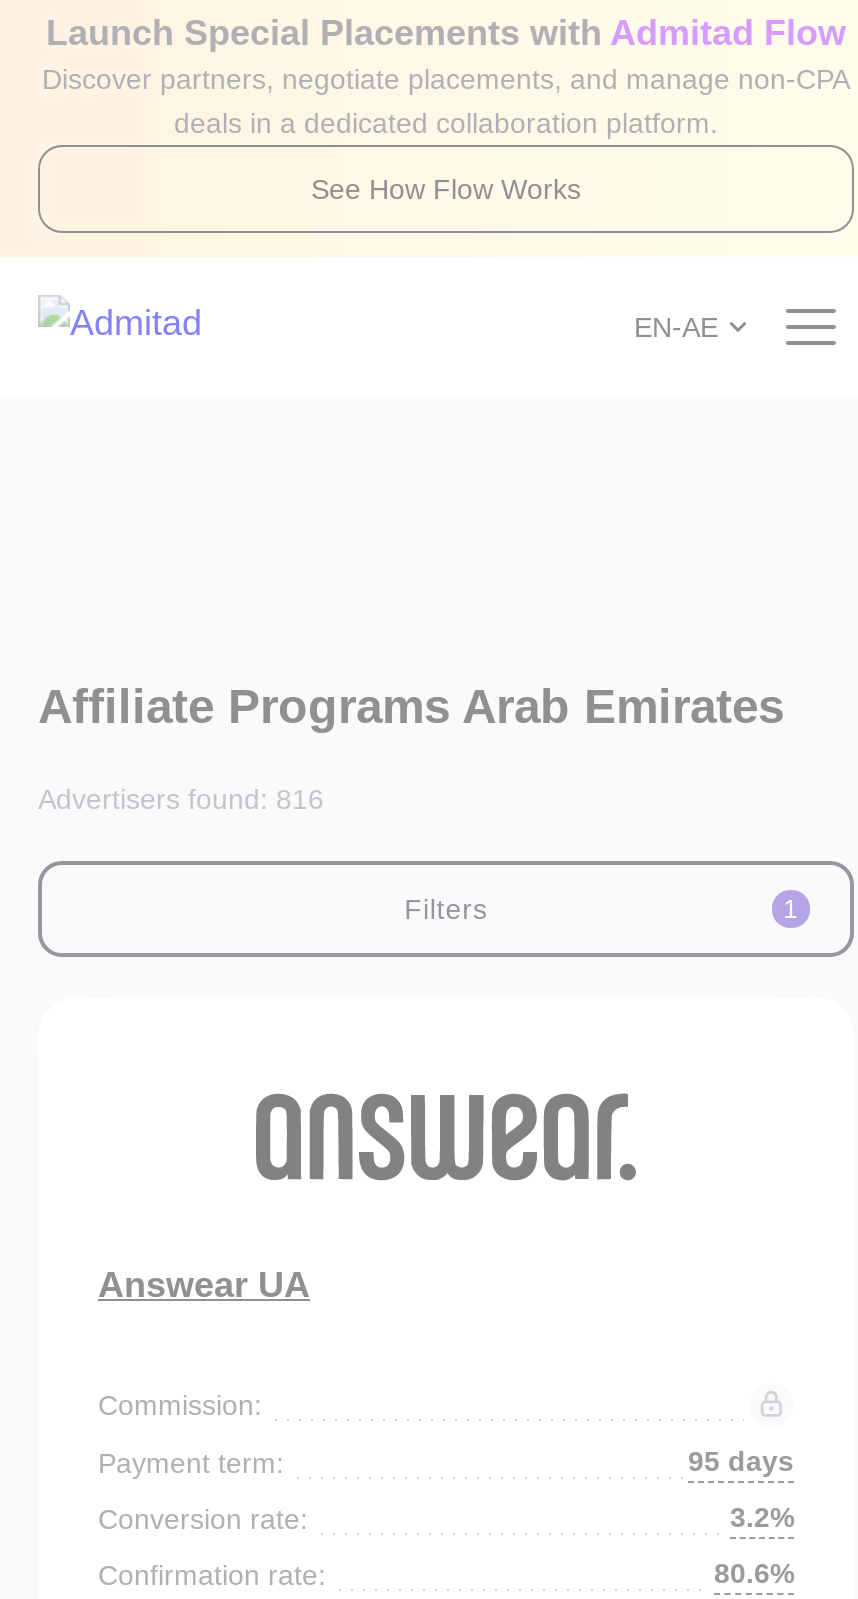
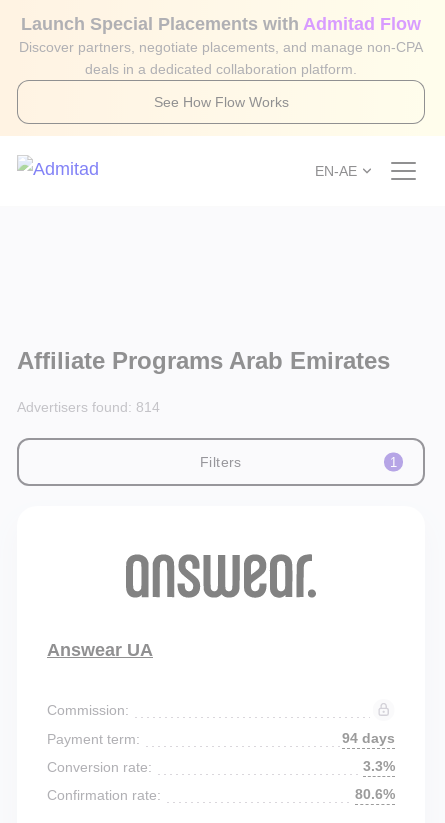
[38,783,324,815] Advertisers found: 816 -> [17,399,160,415] Advertisers found: 814
[688,1445,794,1477] 95 days -> [342,730,395,746] 94 days
[730,1501,794,1533] 3.2% -> [363,758,395,774] 3.3%

